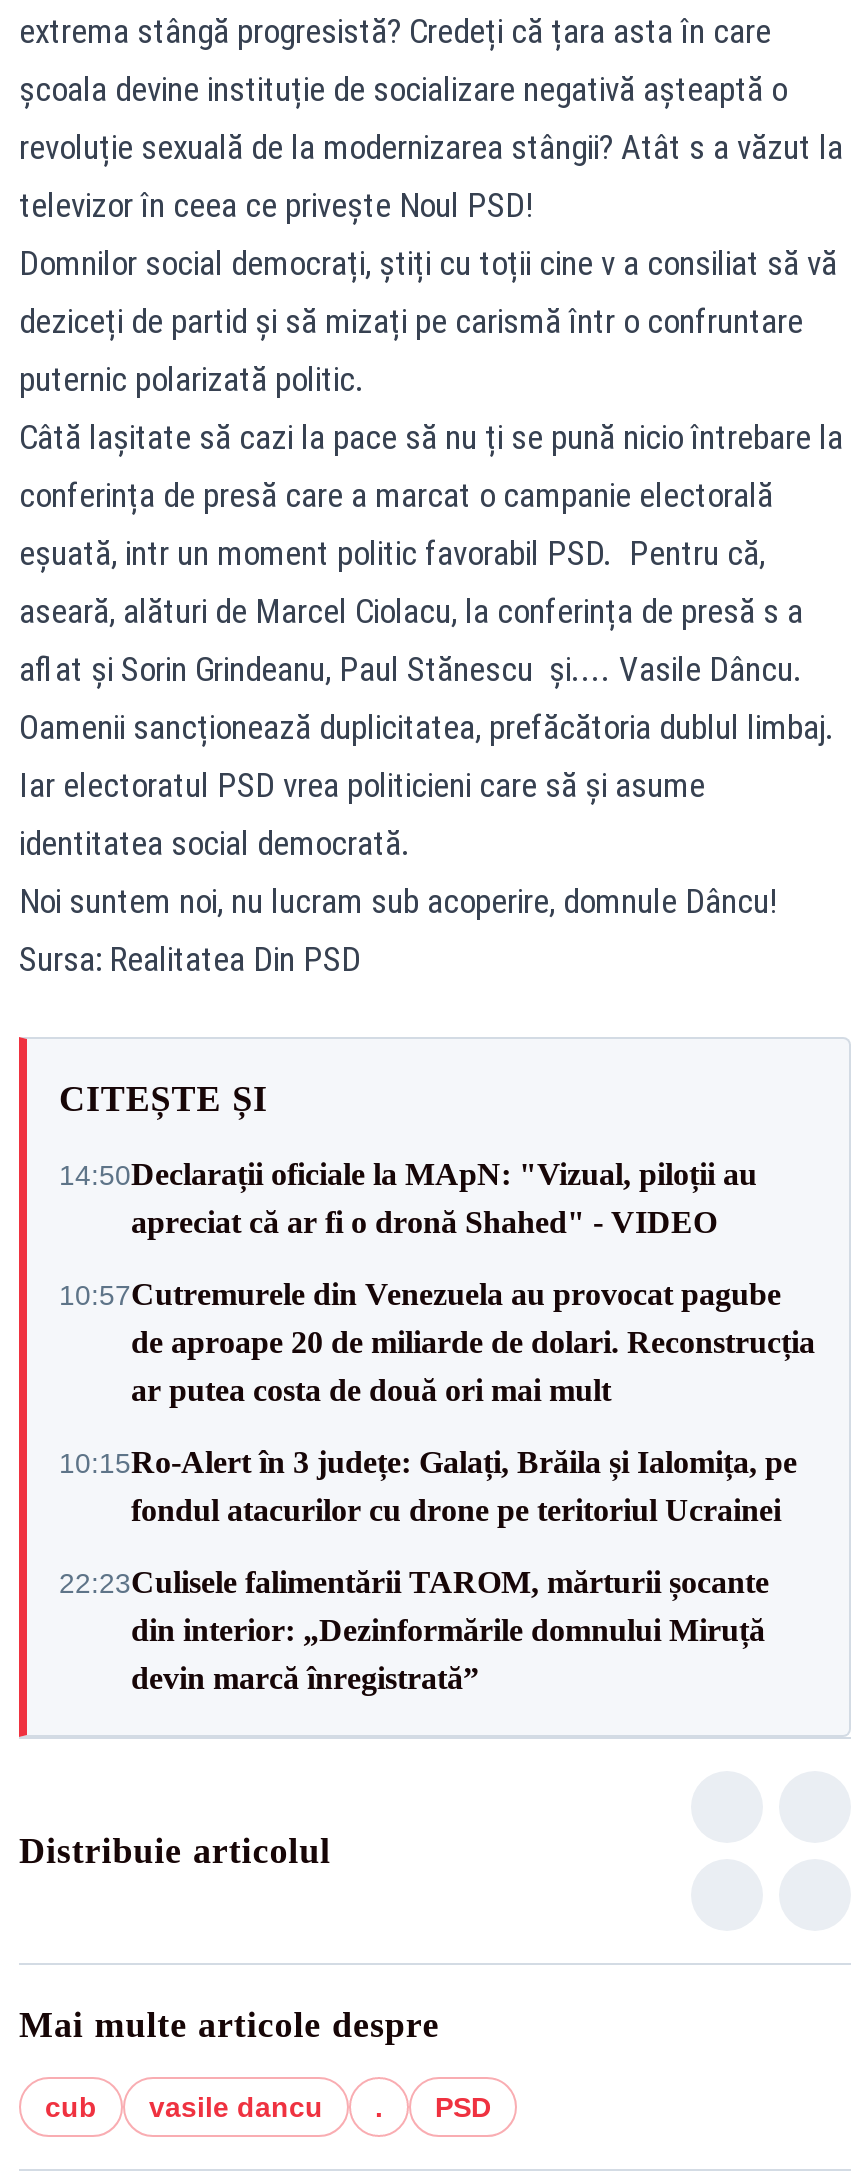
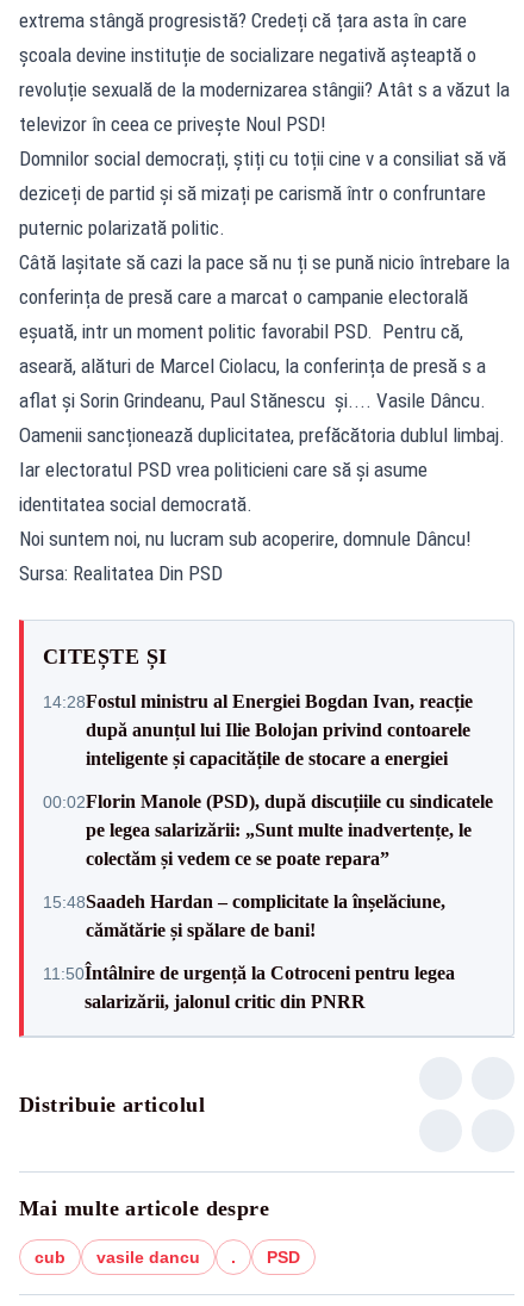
[59,1157,757,1239] 14:50Declarații oficiale la MApN: "Vizual, piloții au | apreciat că ar fi o dronă Shahed" - VIDEO -> [43,691,473,768] 14:28Fostul ministru al Energiei Bogdan Ivan, reacție | după anunțul lui Ilie Bolojan privind contoarele | inteligente și capacitățile de stocare a energiei
[59,1277,815,1407] 10:57Cutremurele din Venezuela au provocat pagube | de aproape 20 de miliarde de dolari. Reconstrucția | ar putea costa de două ori mai mult -> [43,791,493,868] 00:02Florin Manole (PSD), după discuțiile cu sindicatele | pe legea salarizării: „Sunt multe inadvertențe, le | colectăm și vedem ce se poate repara”
[59,1445,797,1527] 10:15Ro‑Alert în 3 județe: Galați, Brăila și Ialomița, pe | fondul atacurilor cu drone pe teritoriul Ucrainei -> [43,891,445,940] 15:48Saadeh Hardan – complicitate la înșelăciune, | cămătărie și spălare de bani!
[59,1565,769,1695] 22:23Culisele falimentării TAROM, mărturii șocante | din interior: „Dezinformările domnului Miruță | devin marcă înregistrată” -> [43,962,455,1011] 11:50Întâlnire de urgență la Cotroceni pentru legea | salarizării, jalonul critic din PNRR

